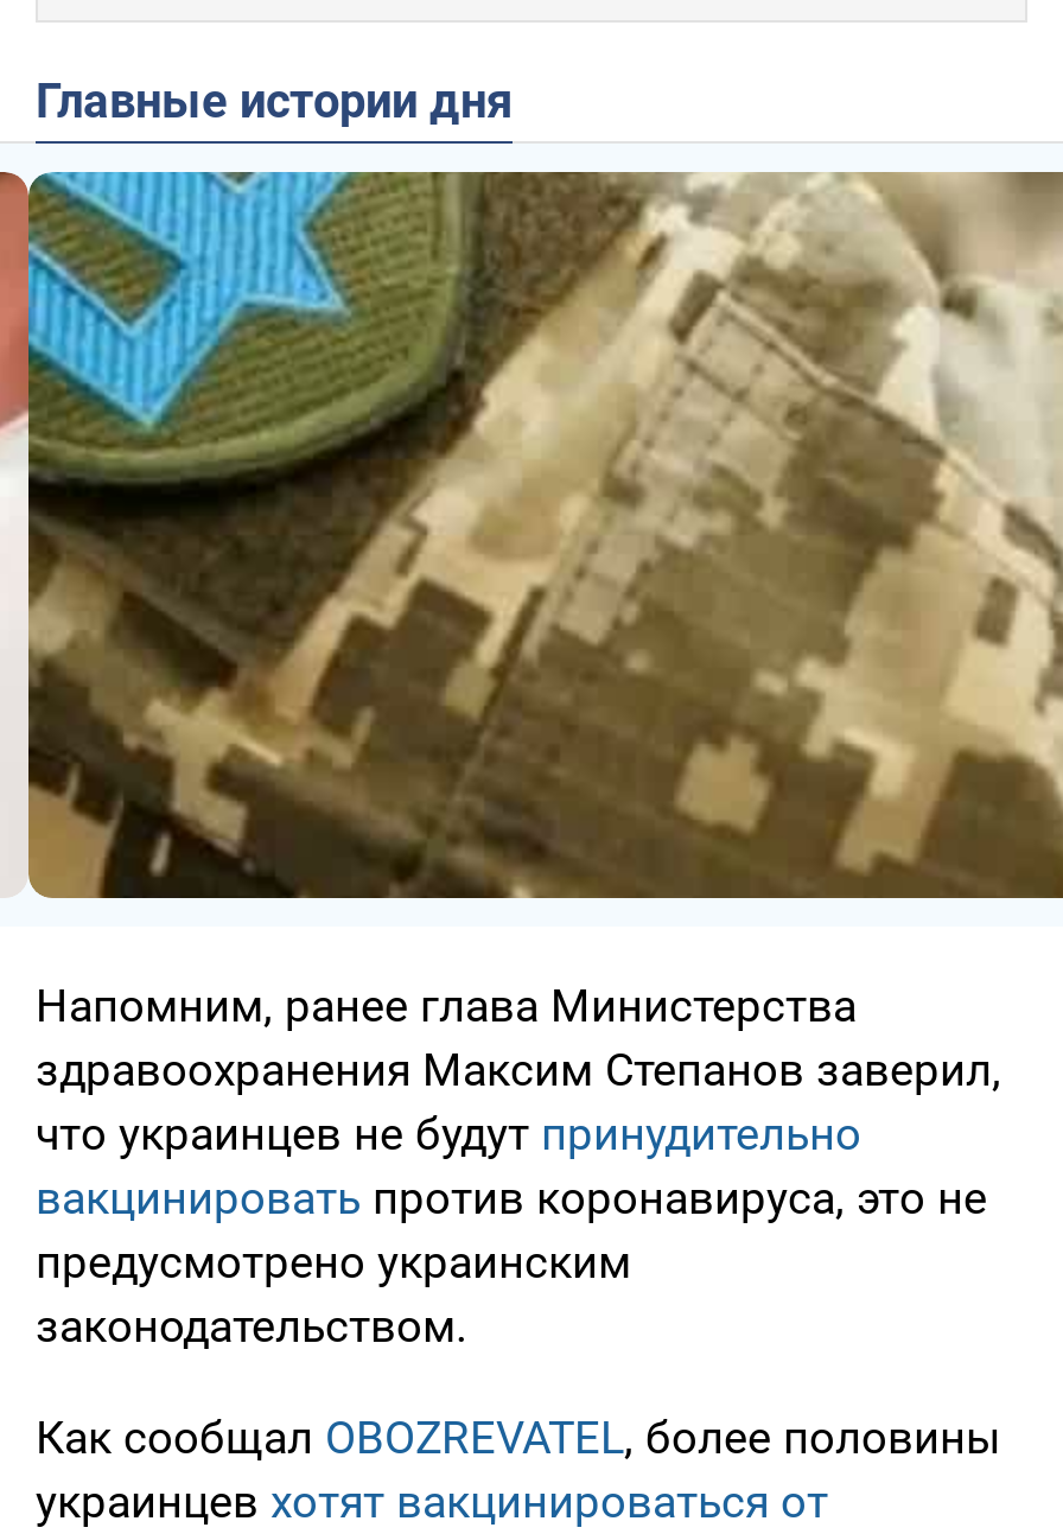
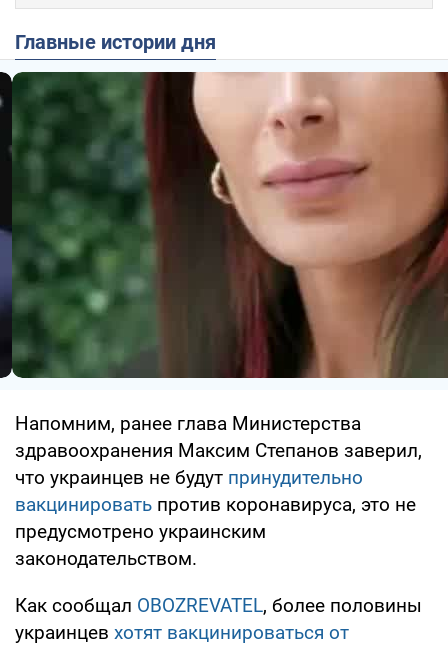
[7,170,1056,900] [image] -> [3,71,445,379] [image]

